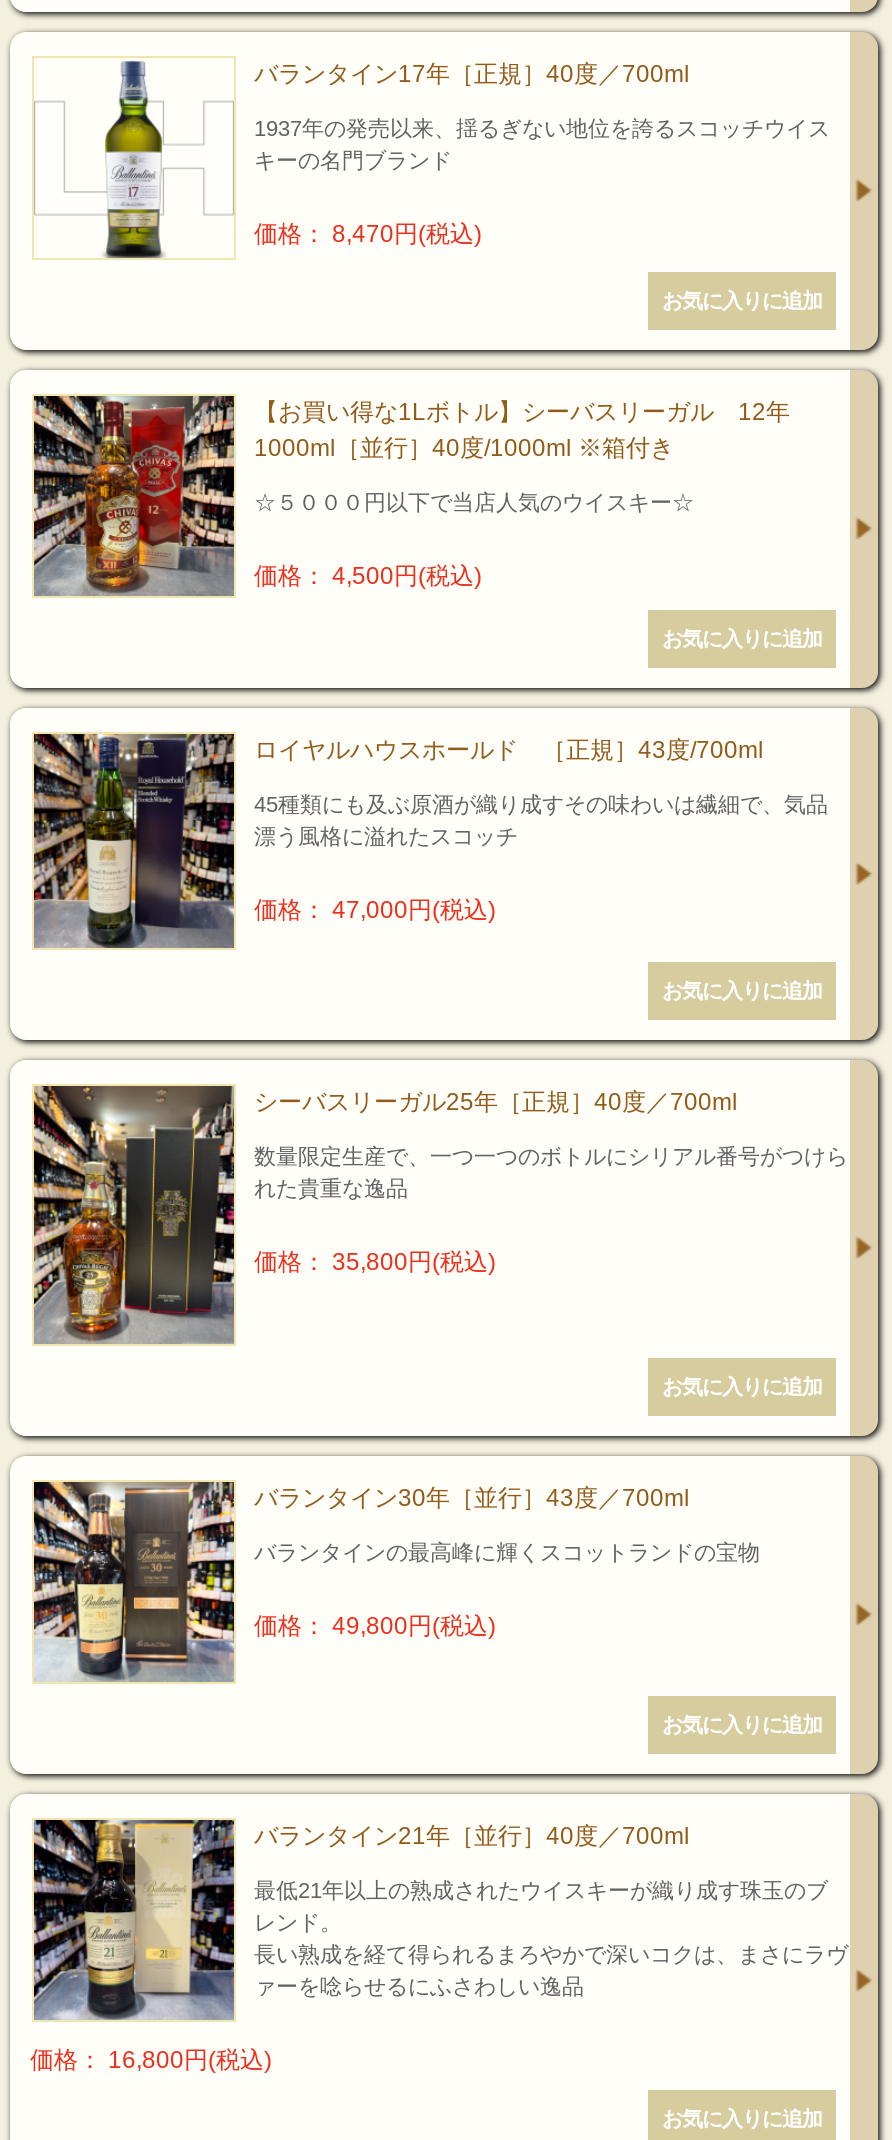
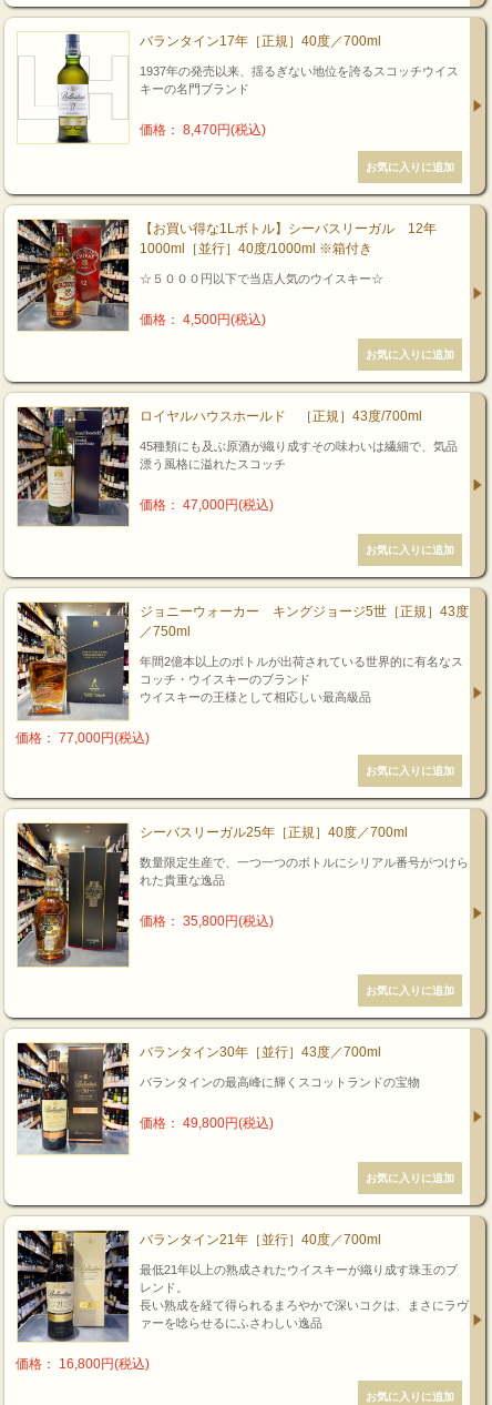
none -> [16,602,469,745] [image] | ジョニーウォーカー キングジョージ5世［正規］43度 | ／750ml | 年間2億本以上のボトルが出荷されている世界的に有名なス | コッチ・ウイスキーのブランド | ウイスキーの王様として相応しい最高級品 | 価格： 77,000円(税込)

